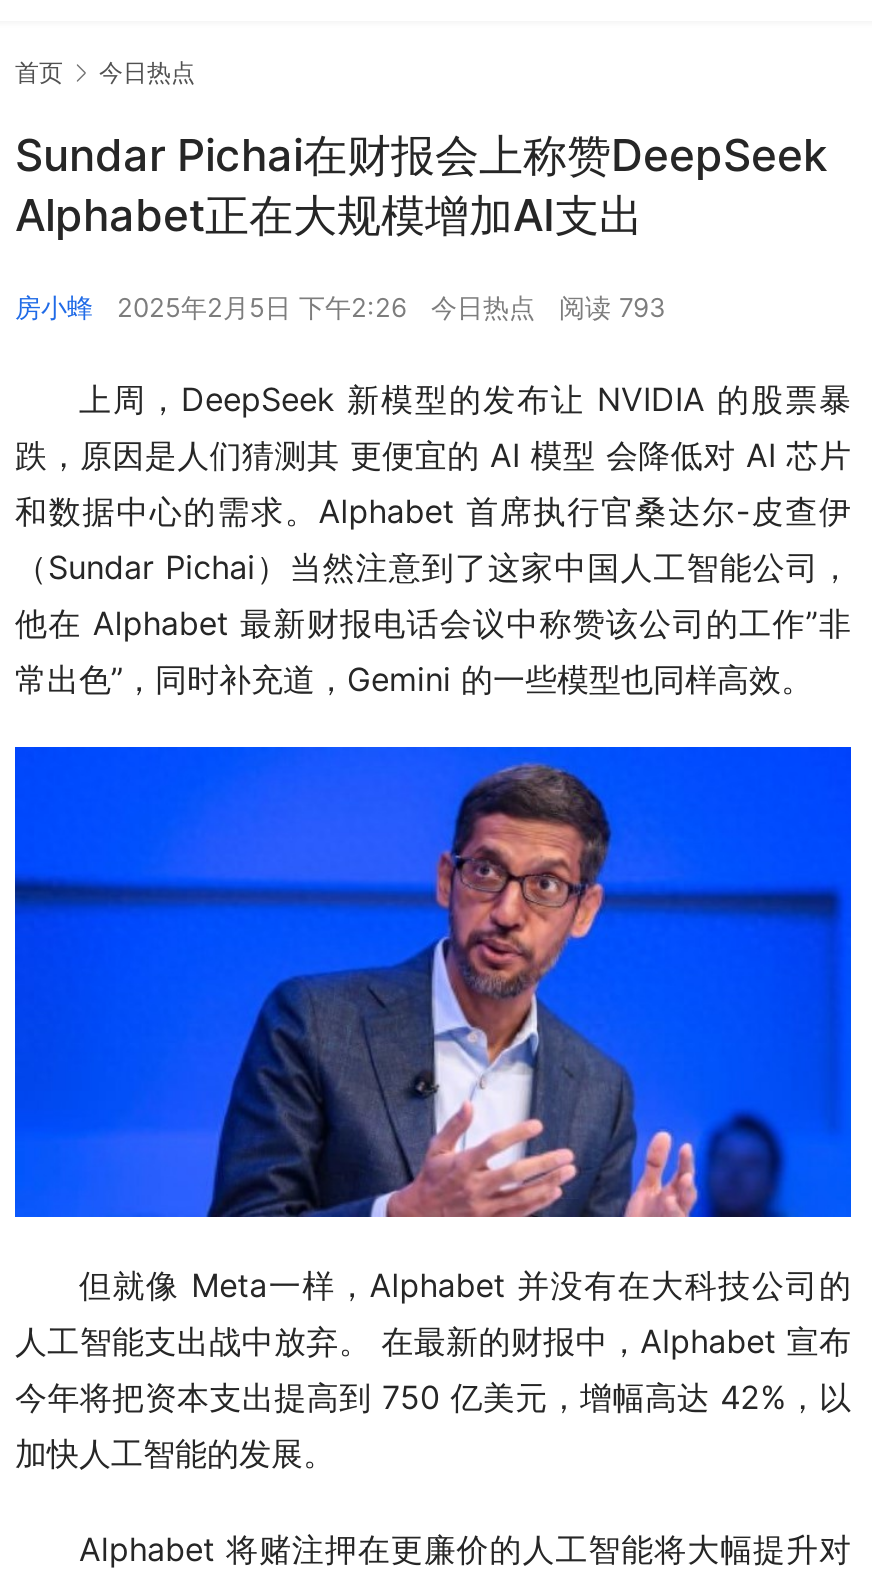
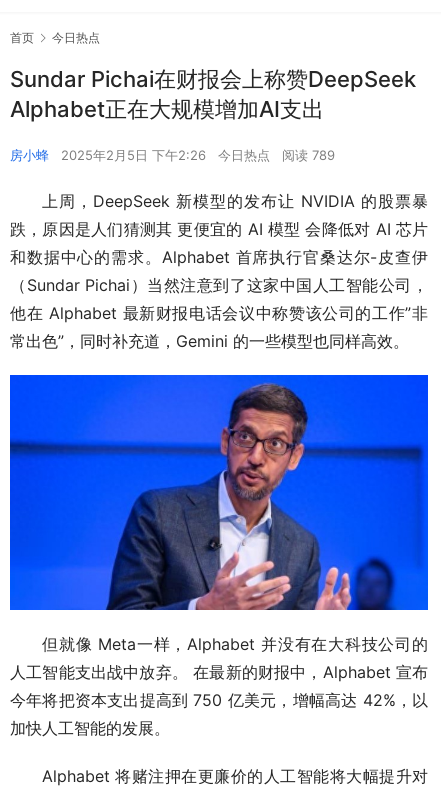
[15,291,665,323] 房小蜂 2025年2月5日 下午2:26 今日热点 阅读 793 -> [10,147,335,163] 房小蜂 2025年2月5日 下午2:26 今日热点 阅读 789

